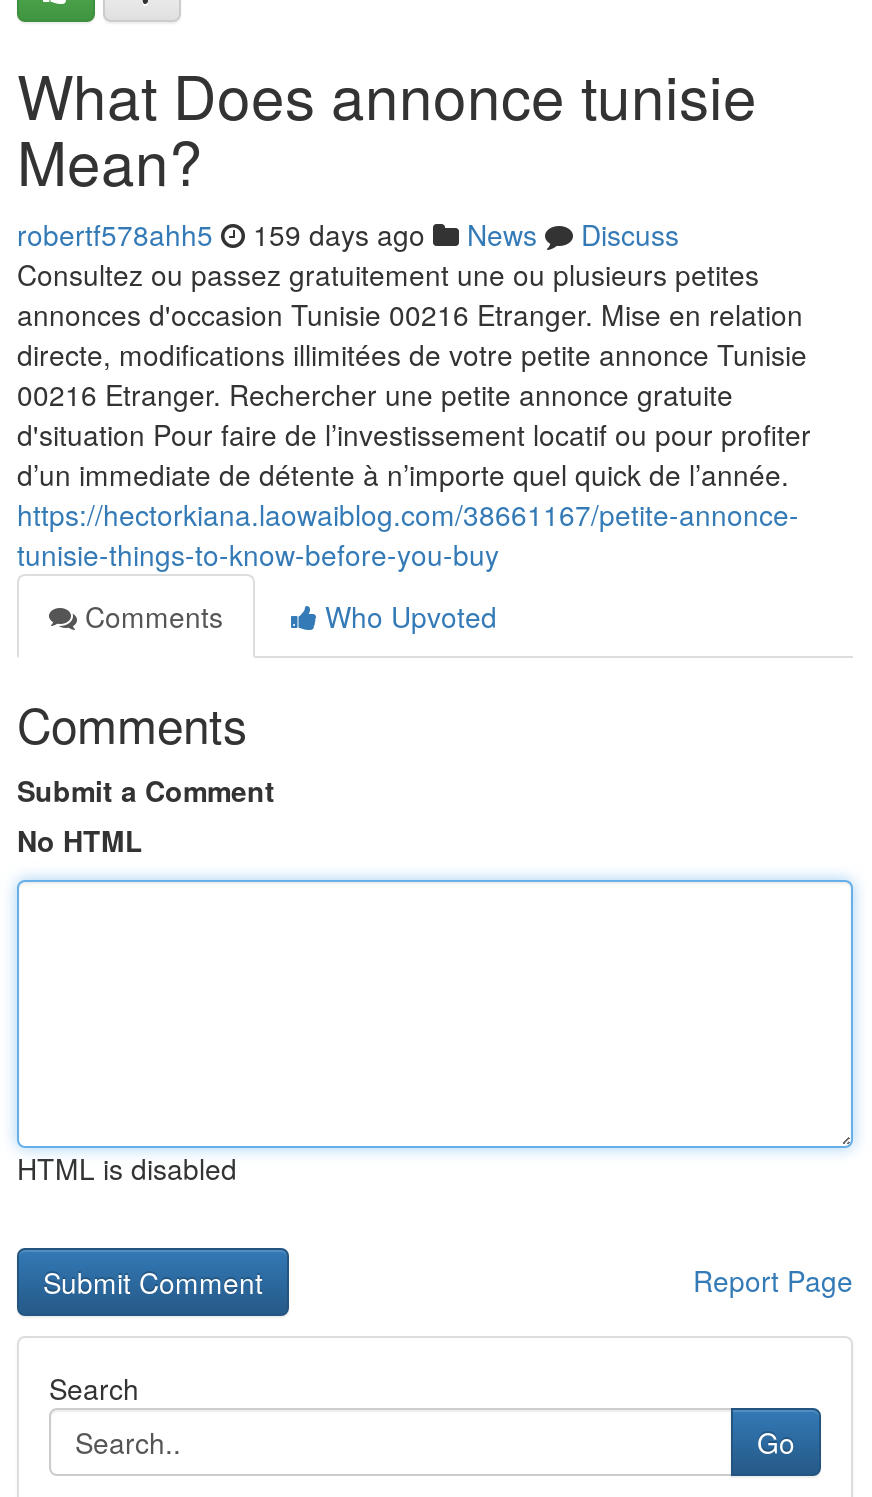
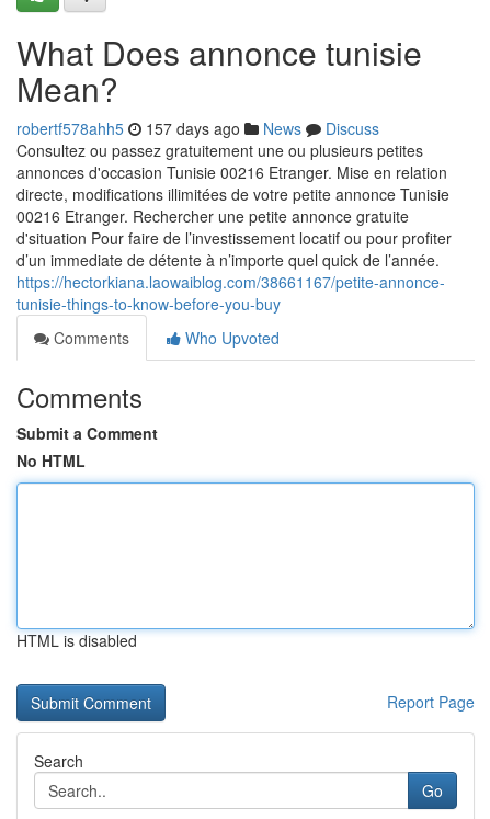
[17,214,679,254] robertf578ahh5 159 days ago News Discuss -> [16,117,379,139] robertf578ahh5 157 days ago News Discuss

